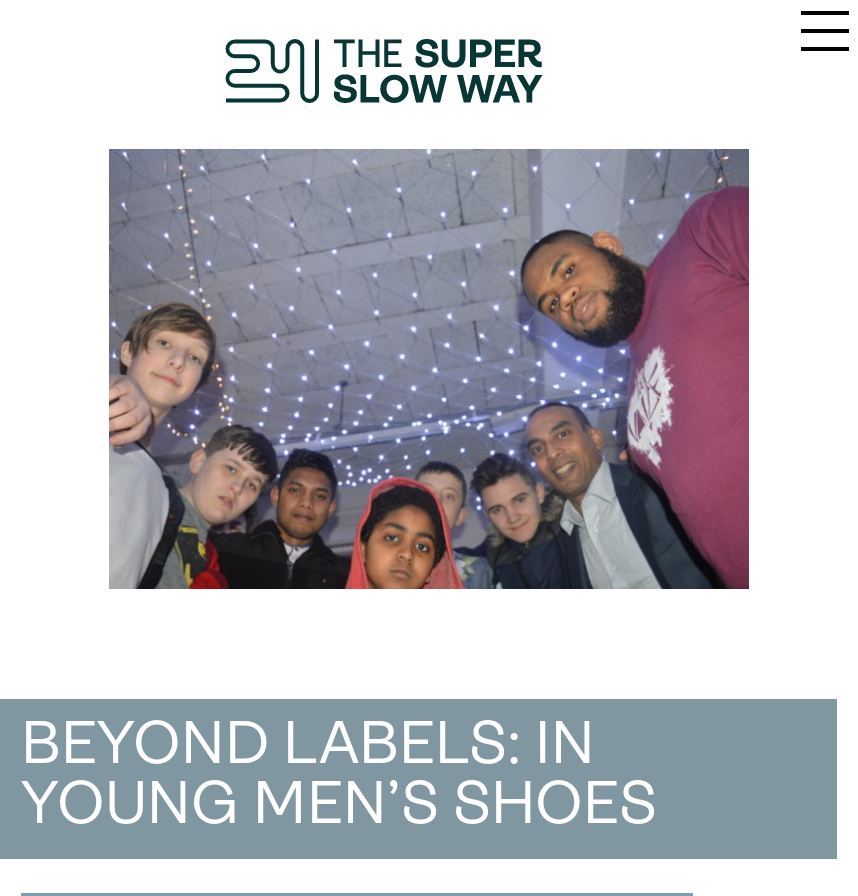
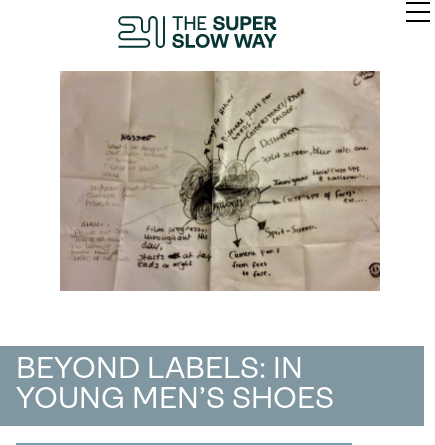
[109,149,751,591] [image] -> [60,70,381,291] [image]

